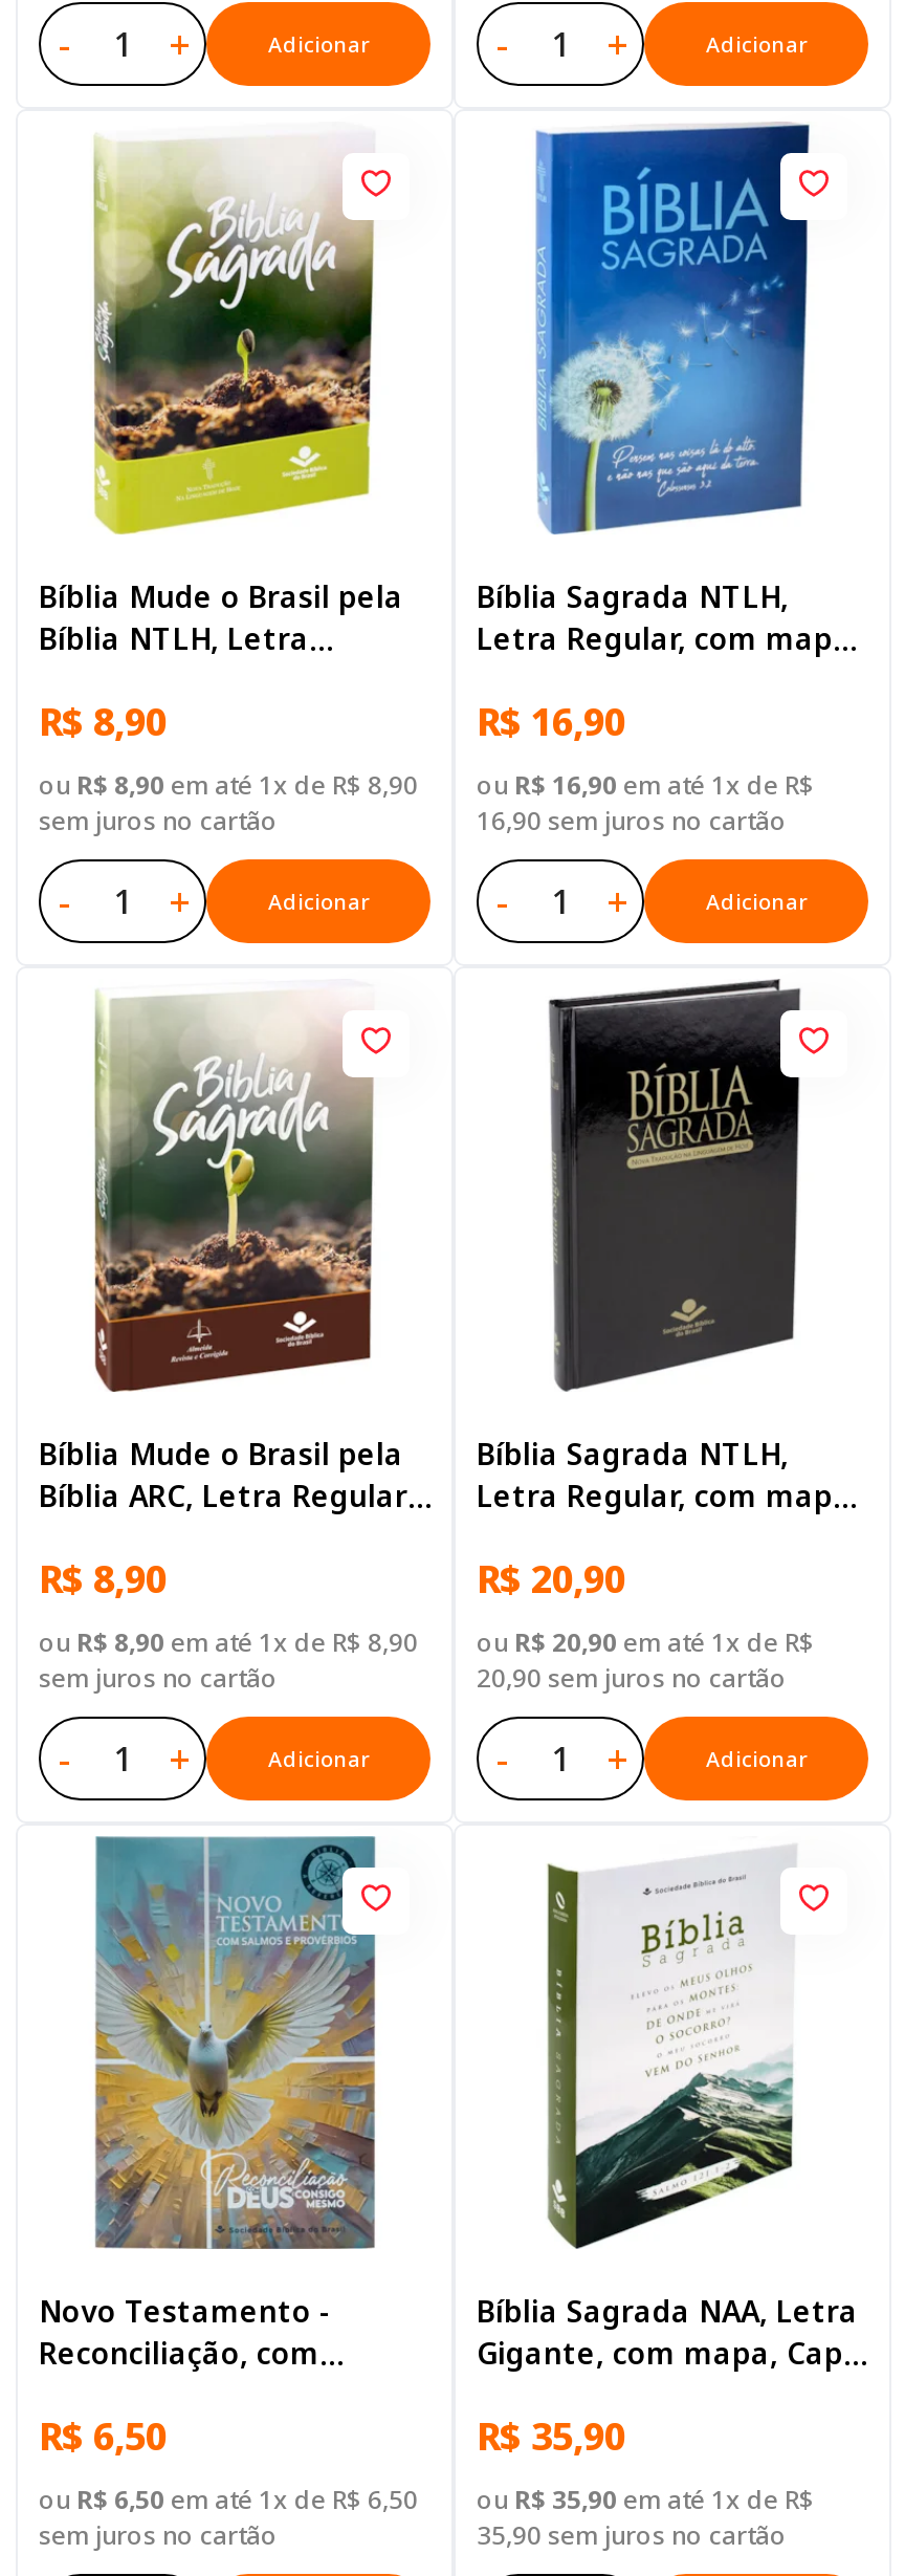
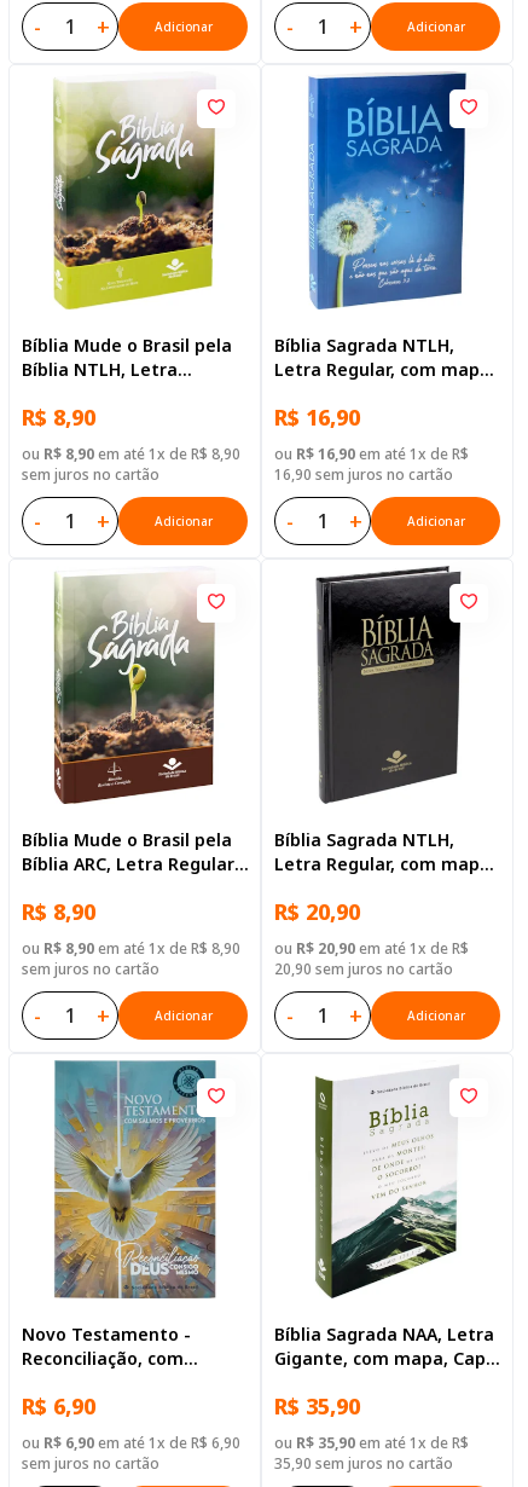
[39,2411,167,2461] R$ 6,50 -> [22,1392,95,1421] R$ 6,90
[39,2482,418,2518] ou R$ 6,50 em até 1x de R$ 6,50 -> [22,1433,240,1454] ou R$ 6,90 em até 1x de R$ 6,90

